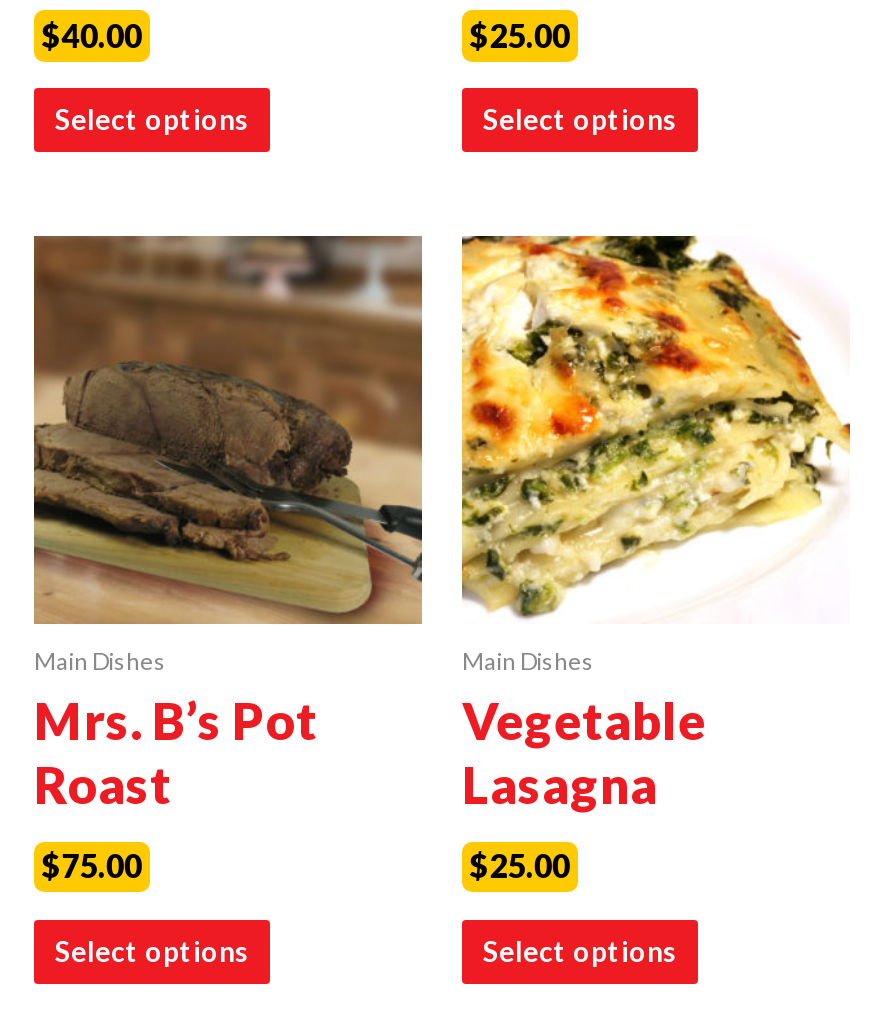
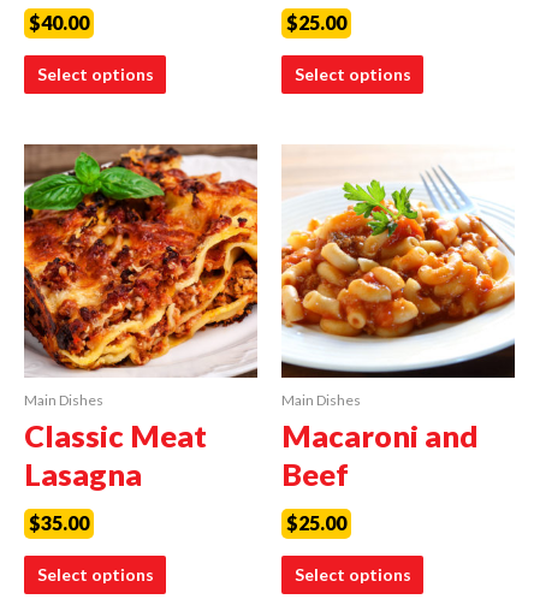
[32,234,424,814] [image] | Mrs. B’s Pot | Roast -> [23,143,259,492] [image] | Classic Meat | Lasagna
[460,234,852,814] [image] | Vegetable | Lasagna -> [280,144,516,492] [image] | Macaroni and | Beef
[42,847,142,885] $75.00 -> [29,512,89,535] $35.00

